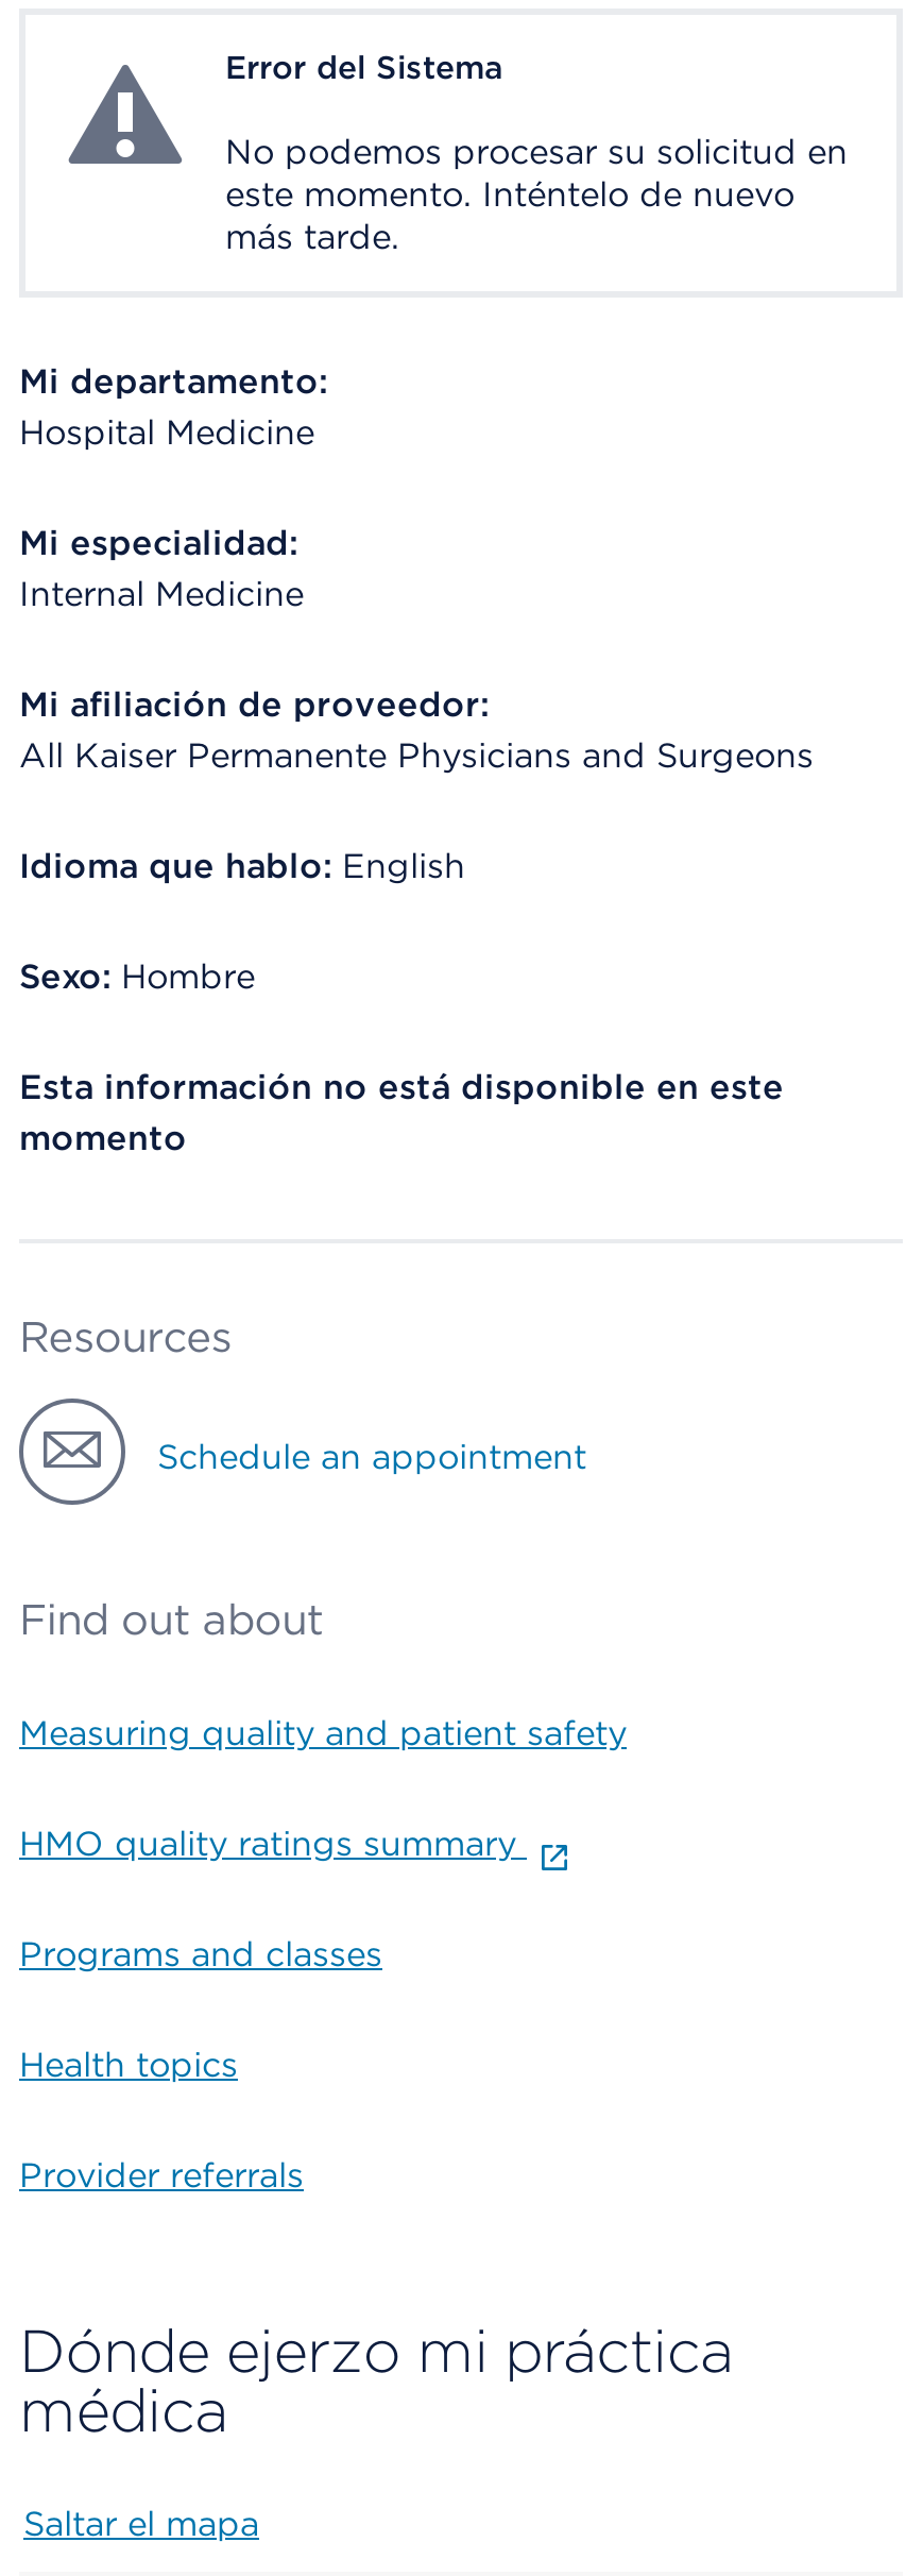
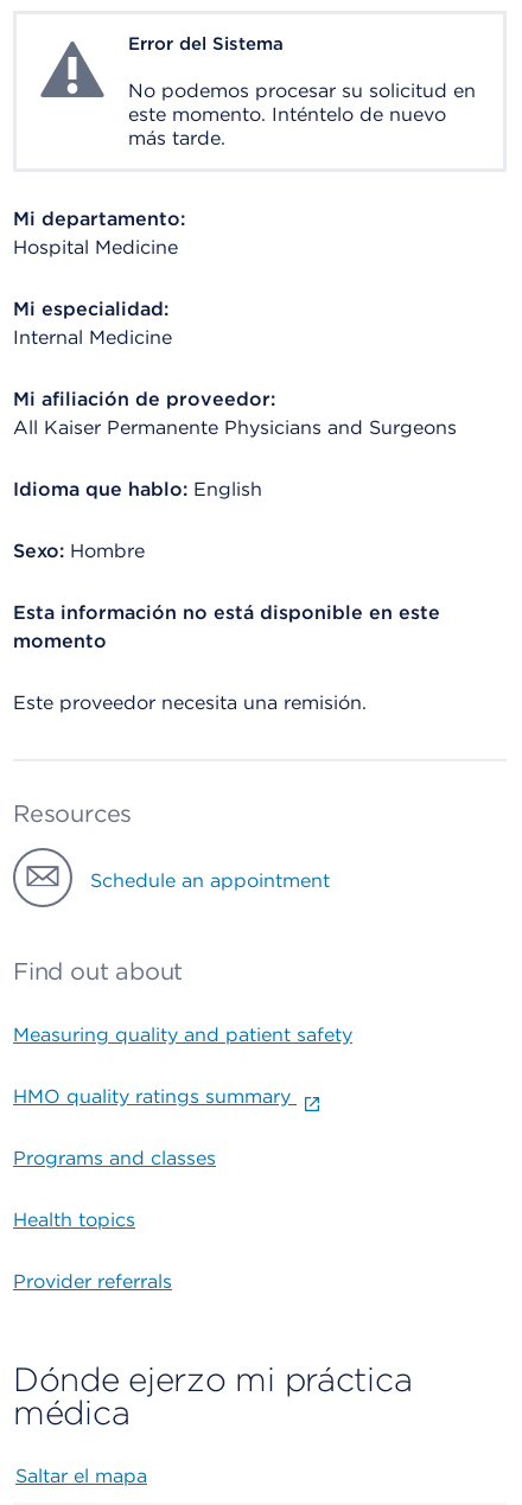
none -> [13,691,367,714] Este proveedor necesita una remisión.

